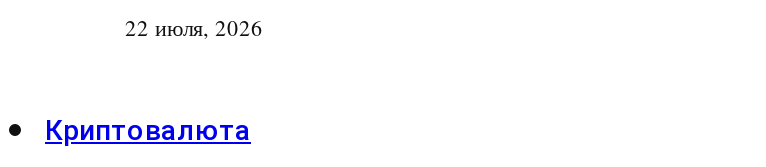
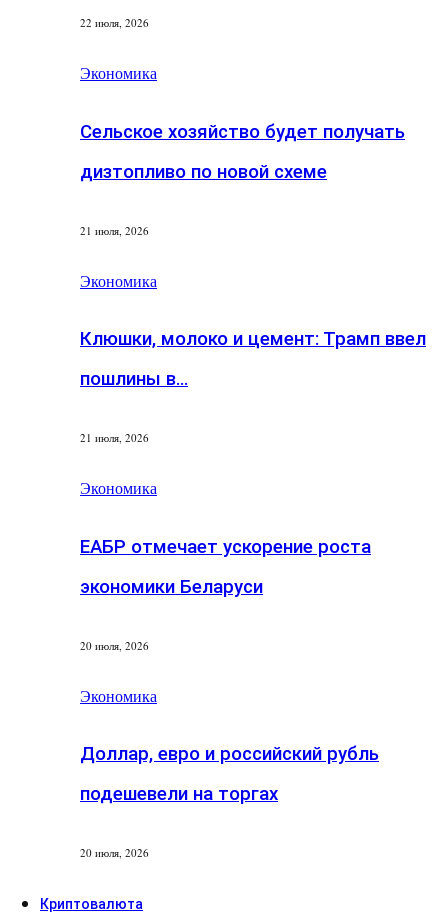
none -> [80,62,426,860] Экономика | Сельское хозяйство будет получать | дизтопливо по новой схеме | 21 июля, 2026 | Экономика | Клюшки, молоко и цемент: Трамп ввел | пошлины в… | 21 июля, 2026 | Экономика | ЕАБР отмечает ускорение роста | экономики Беларуси | 20 июля, 2026 | Экономика | Доллар, евро и российский рубль | подешевели на торгах | 20 июля, 2026

